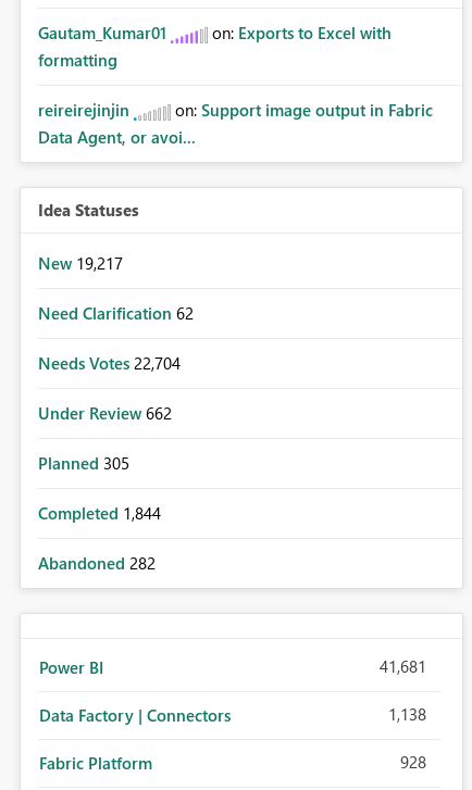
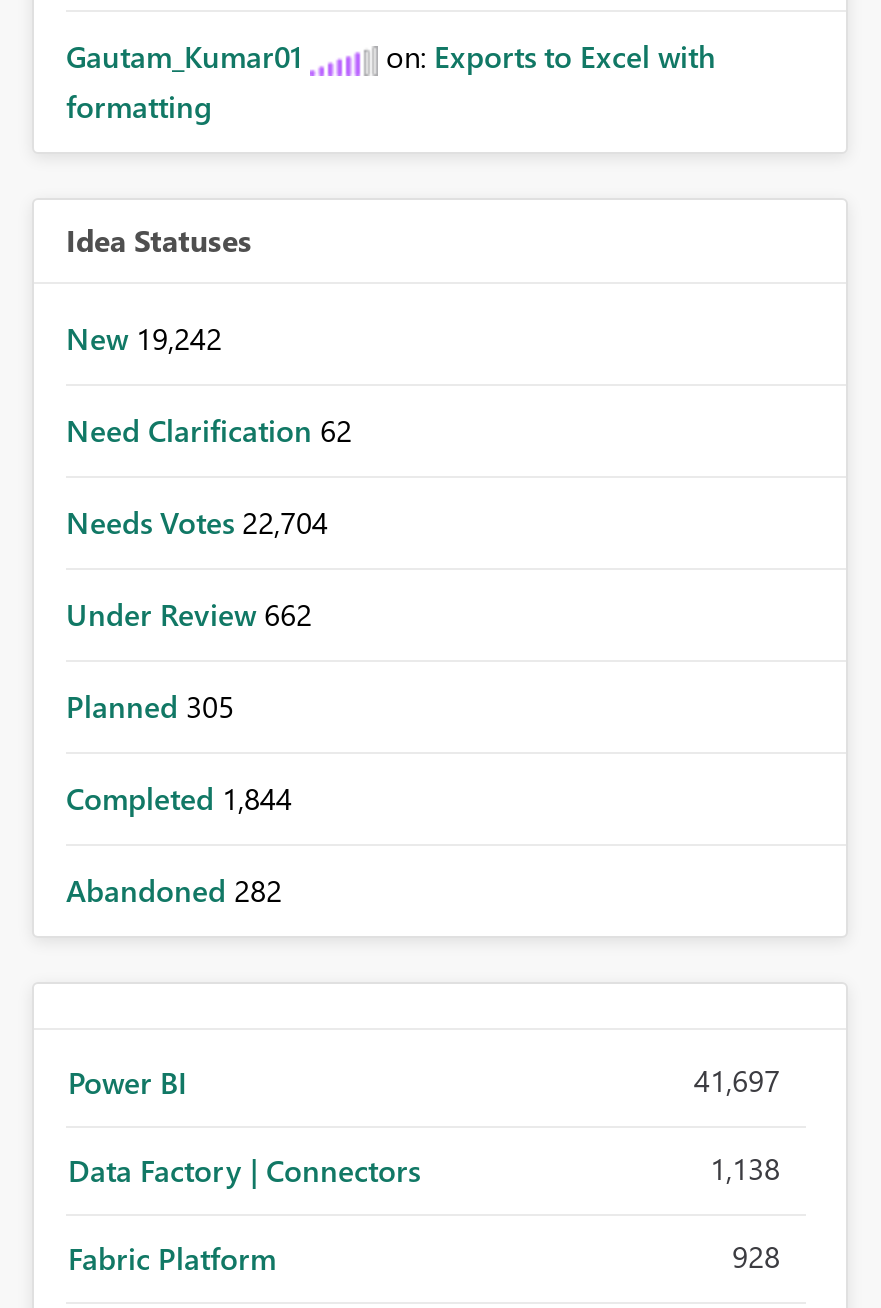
[38,99,433,148] reireirejinjin | on: Support image output in Fabric | Data Agent, or avoi... -> none
[38,252,123,274] New 19,217 -> [66,318,222,358] New 19,242
[380,655,426,677] 41,681 -> [694,1060,780,1100] 41,697

